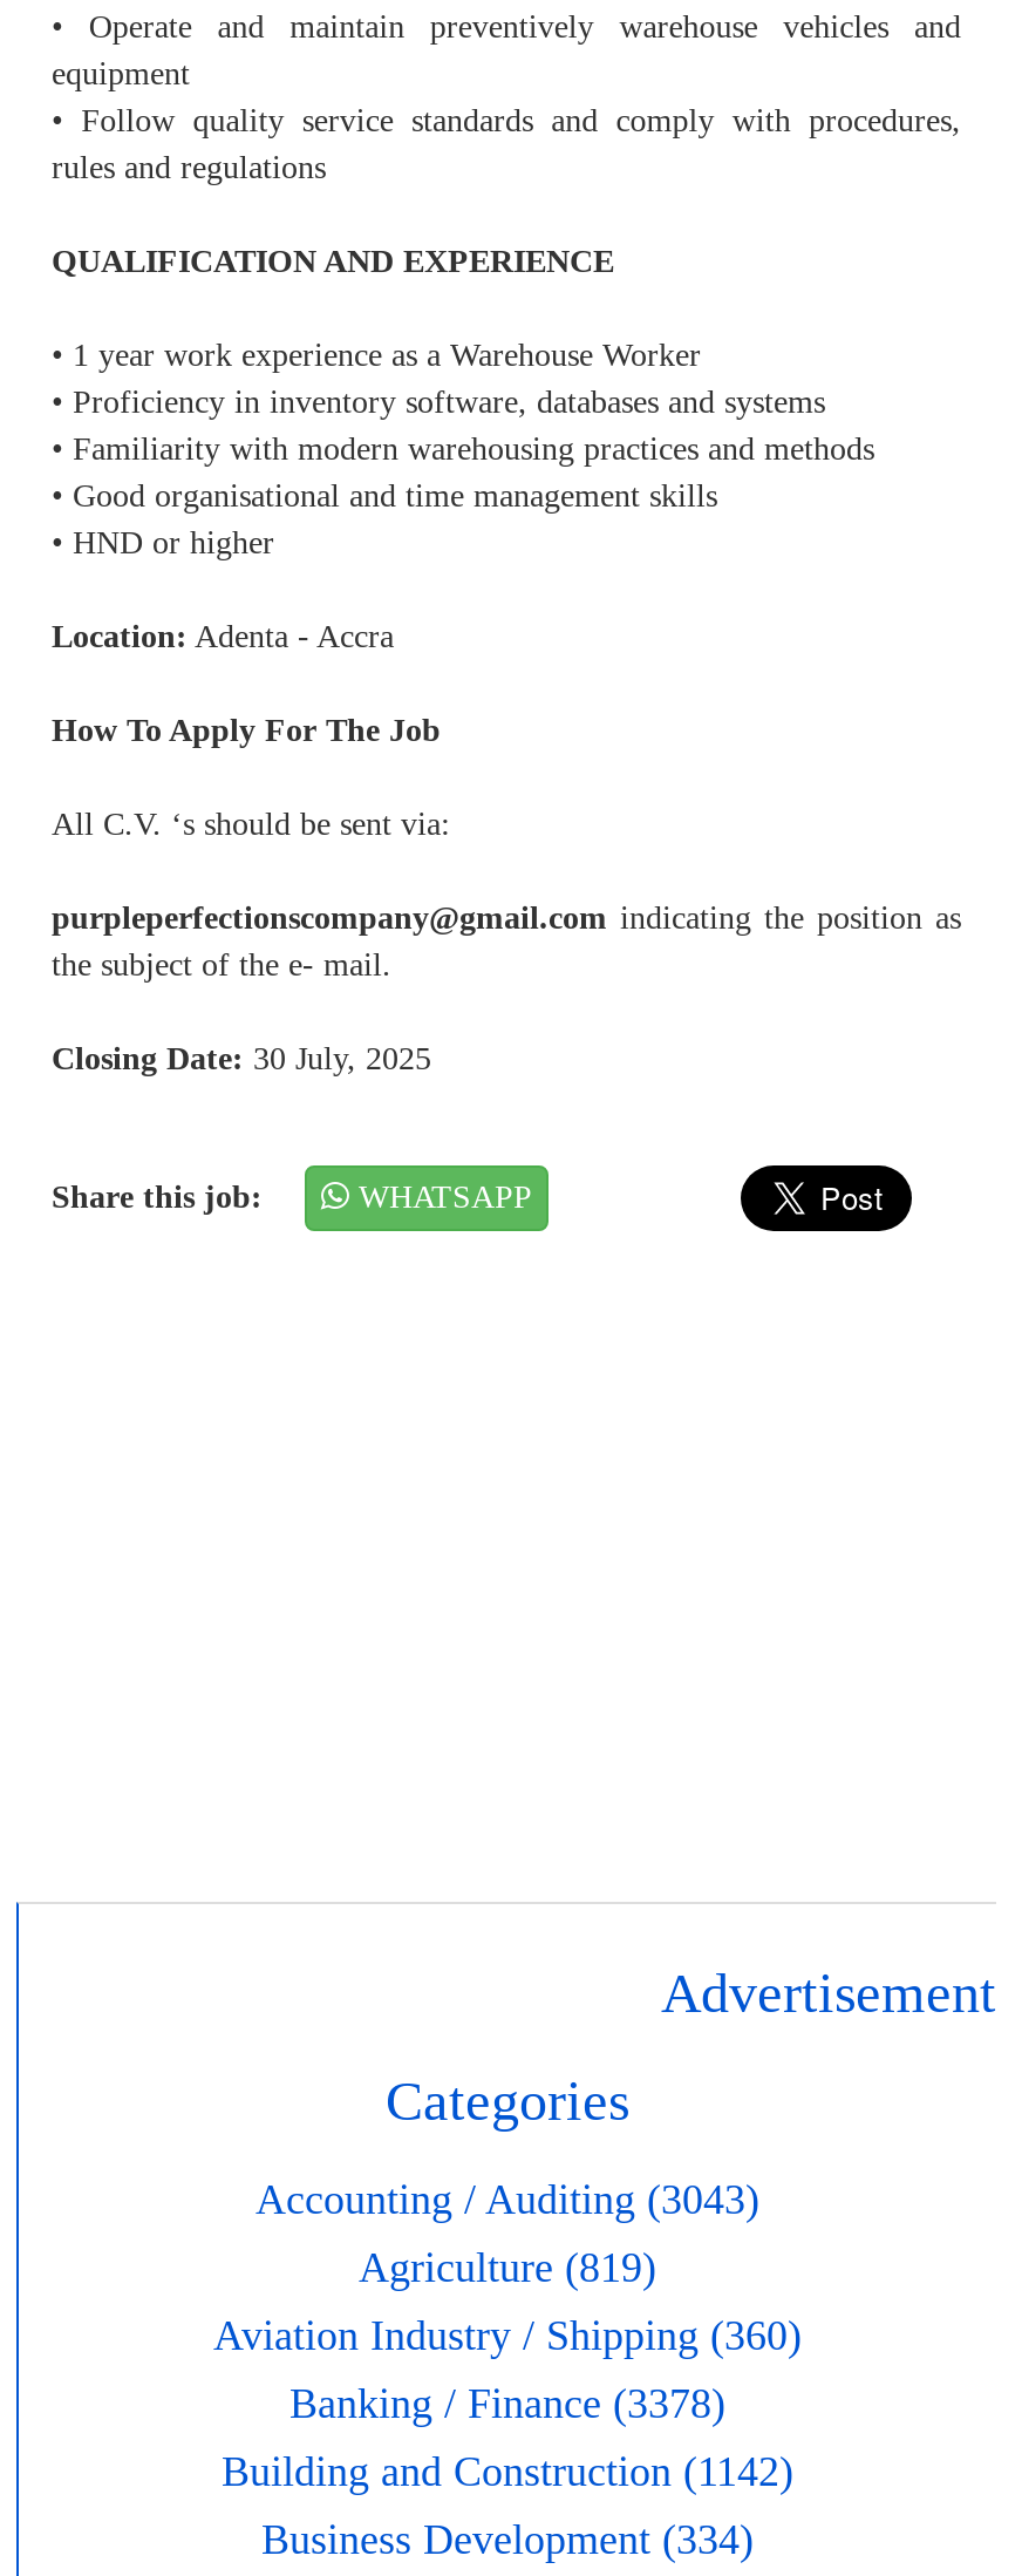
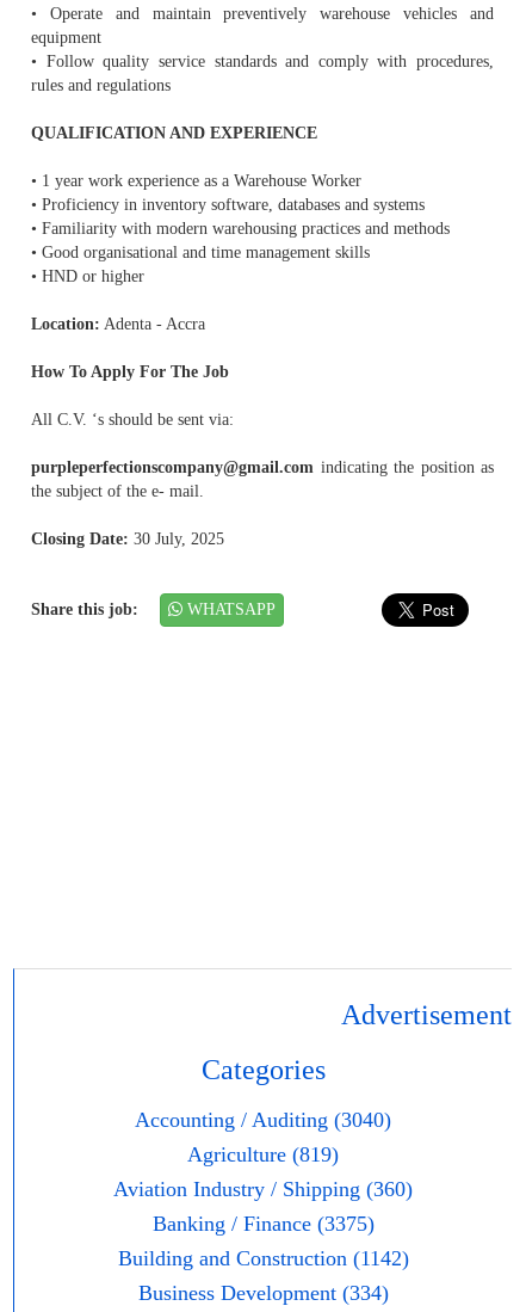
[255,2176,759,2223] Accounting / Auditing (3043) -> [135,1108,391,1132] Accounting / Auditing (3040)
[289,2380,725,2427] Banking / Finance (3378) -> [152,1212,374,1236] Banking / Finance (3375)

